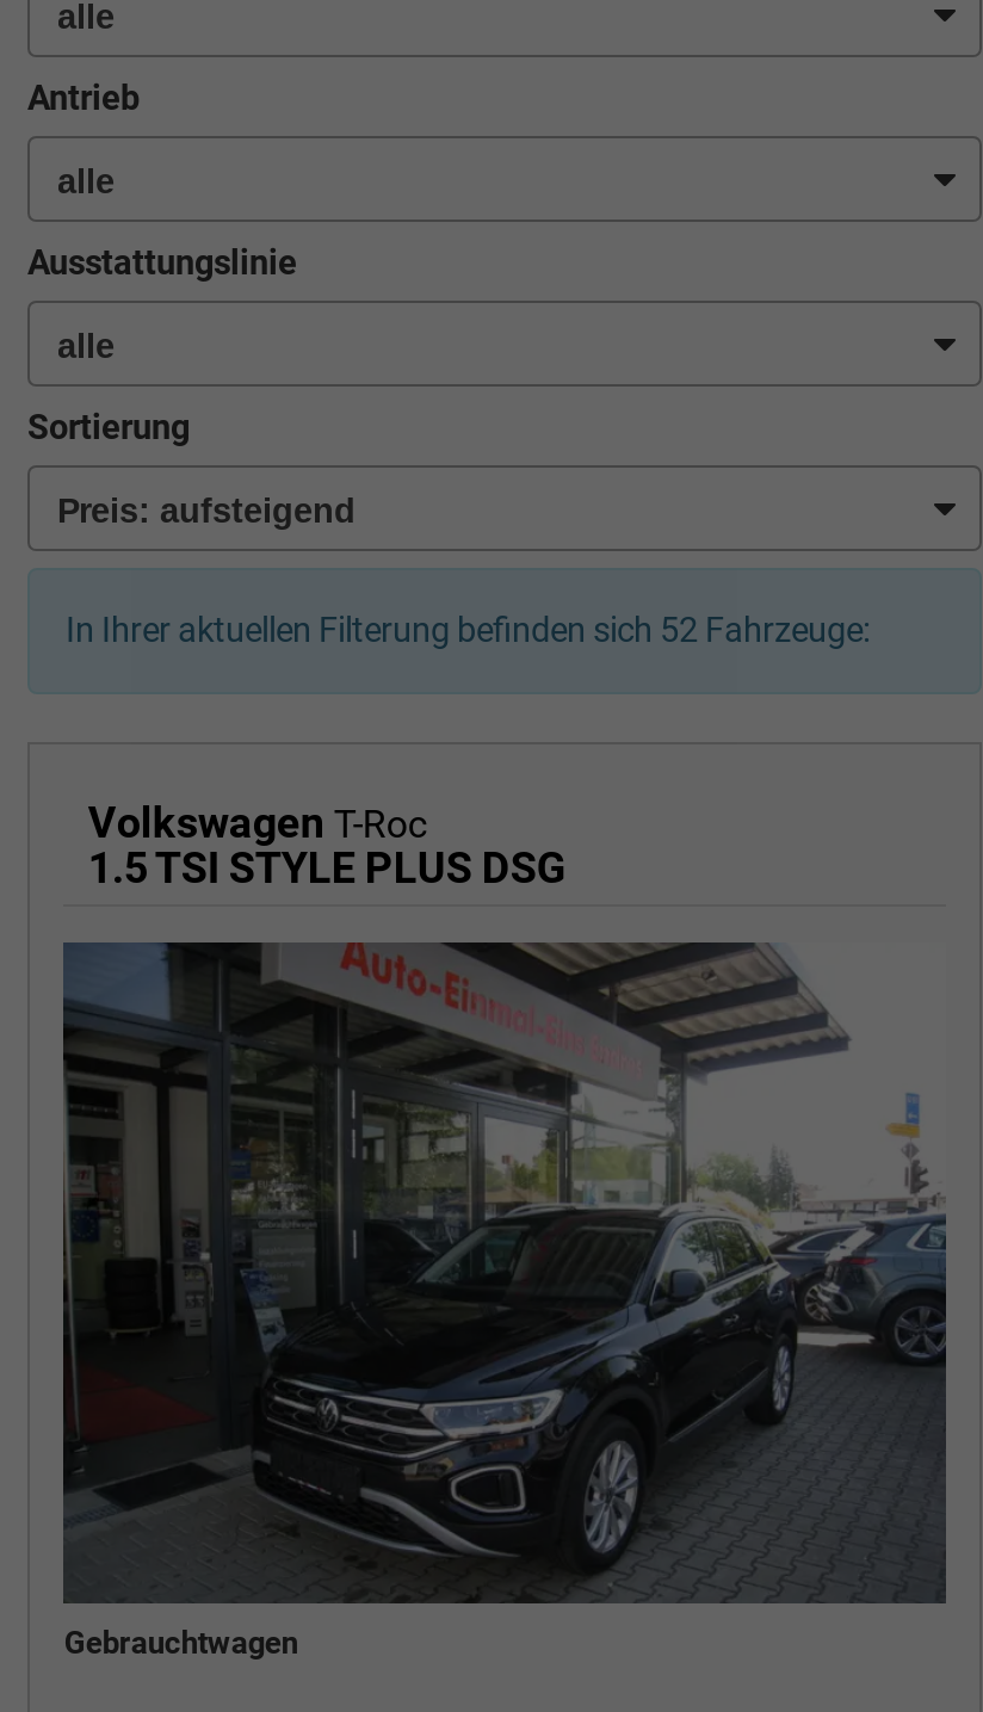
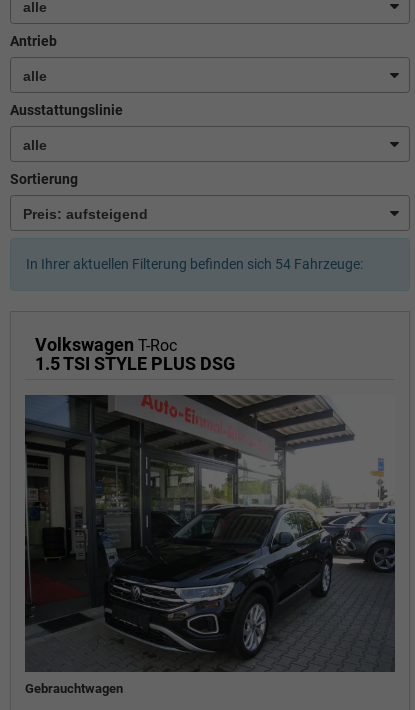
[66,611,870,651] In Ihrer aktuellen Filterung befinden sich 52 Fahrzeuge: -> [26,256,363,273] In Ihrer aktuellen Filterung befinden sich 54 Fahrzeuge:

